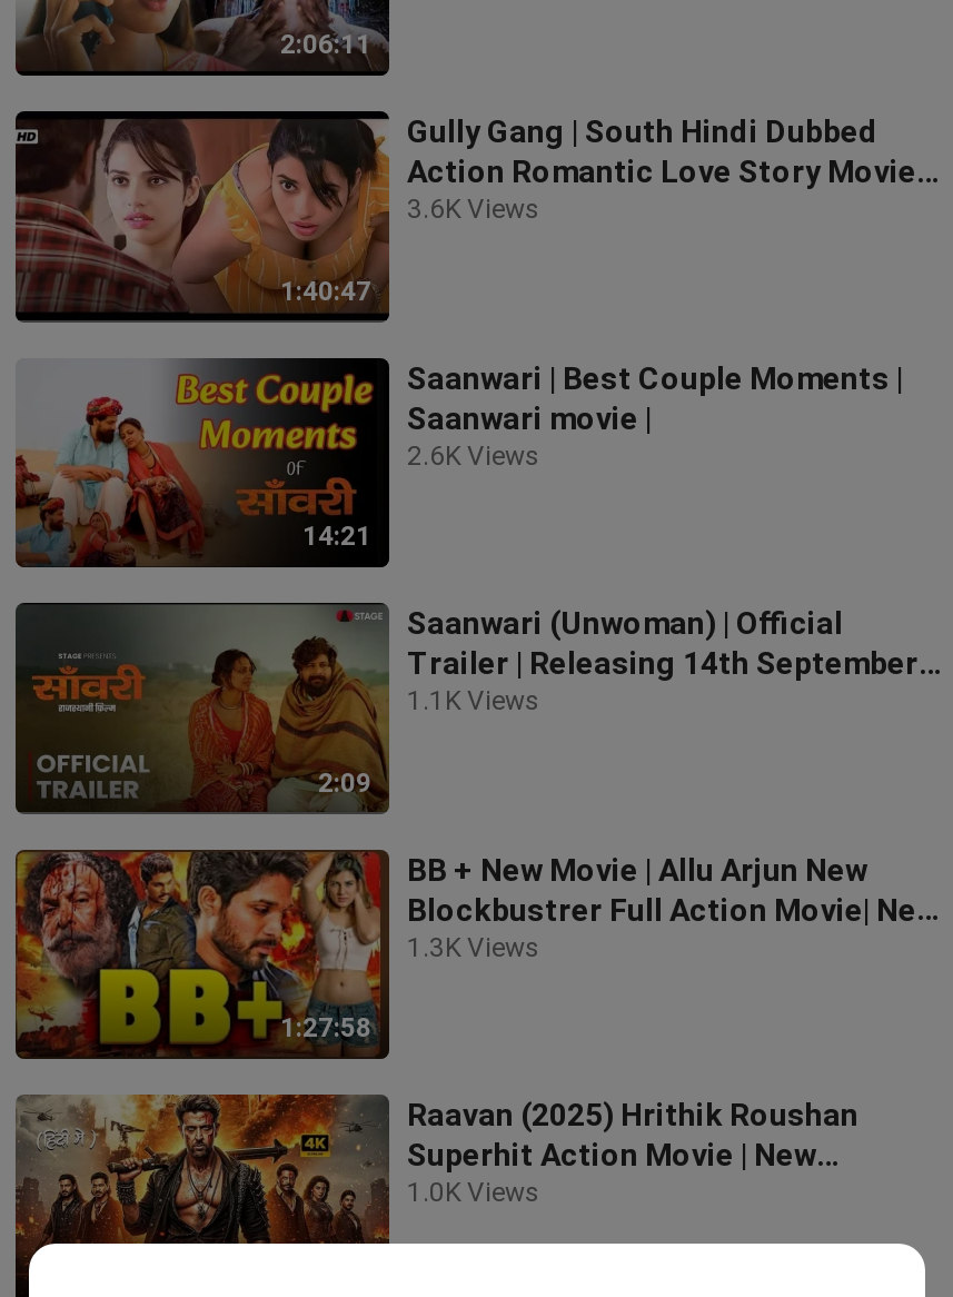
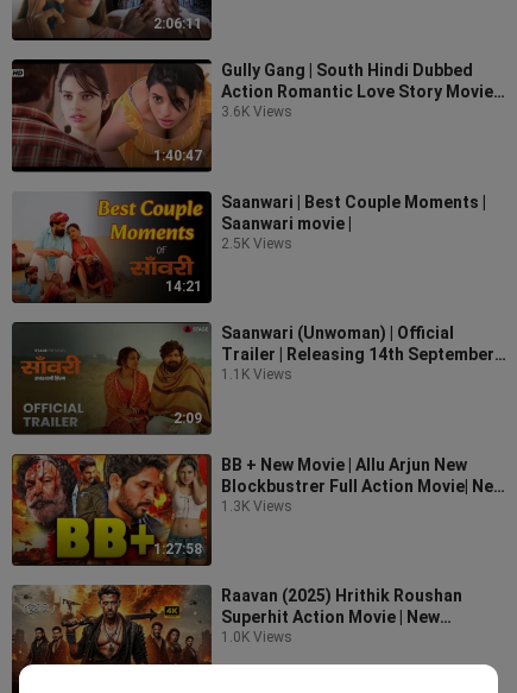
[407,439,540,471] 2.6K Views -> [221,235,292,251] 2.5K Views

